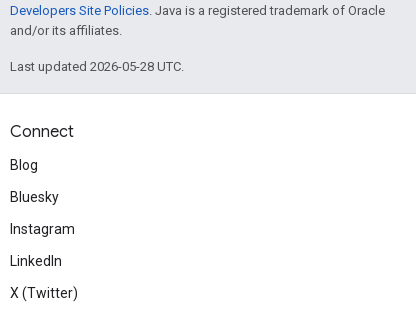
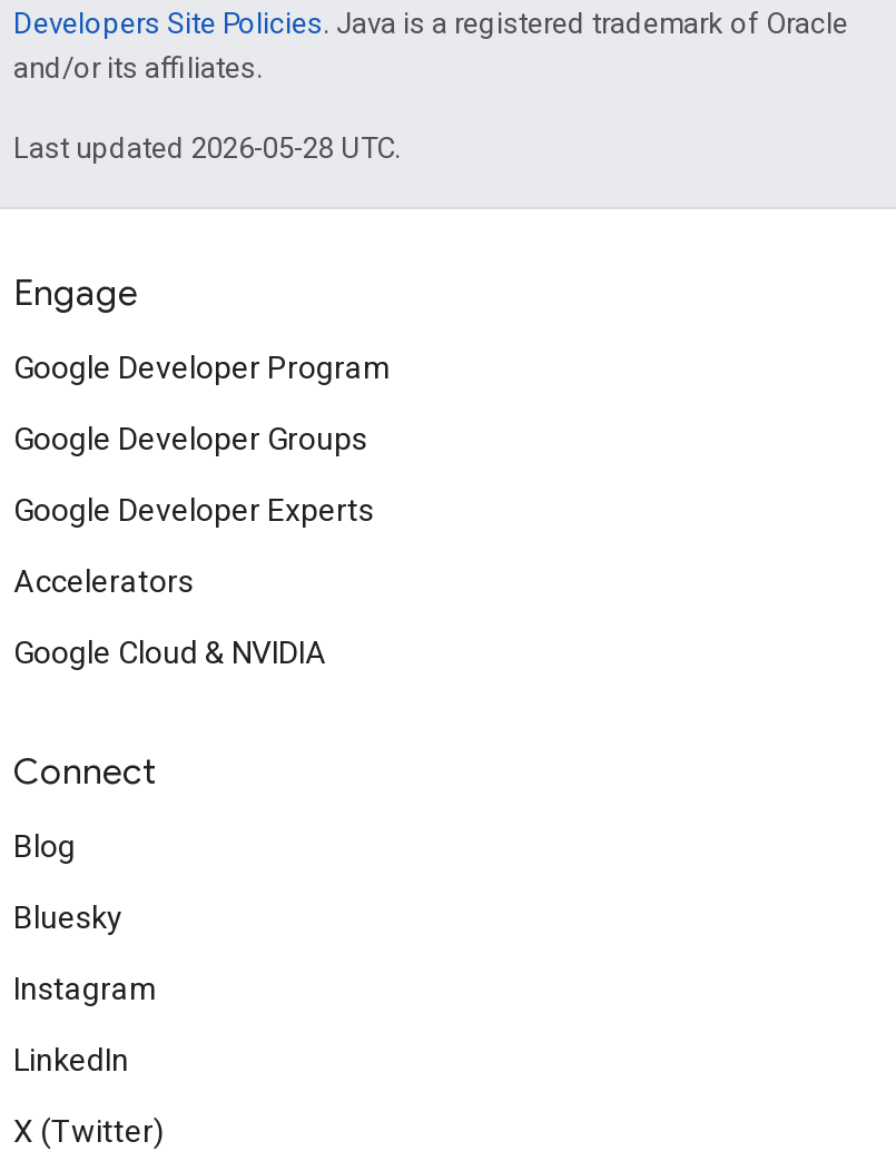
none -> [13,272,392,670] Engage | Google Developer Program | Google Developer Groups | Google Developer Experts | Accelerators | Google Cloud & NVIDIA

